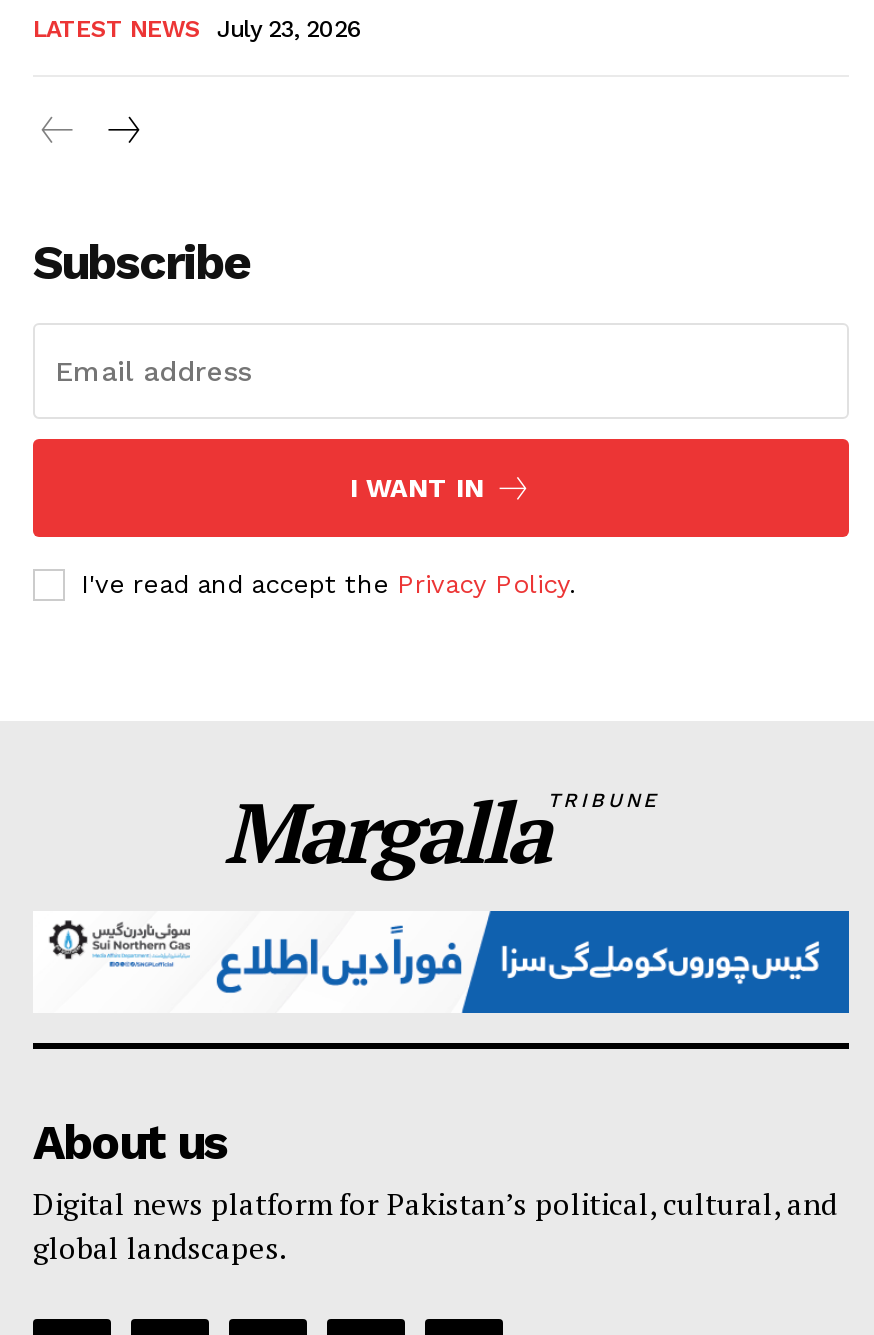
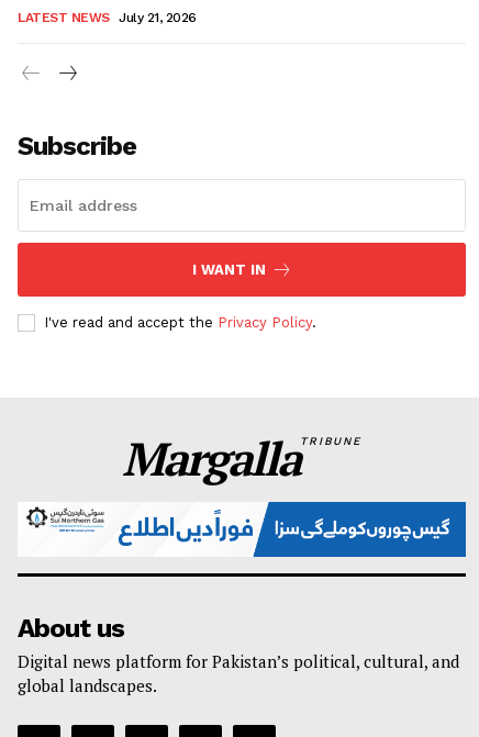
[33,15,362,43] LATEST NEWS July 23, 2026 -> [18,10,196,25] LATEST NEWS July 21, 2026

